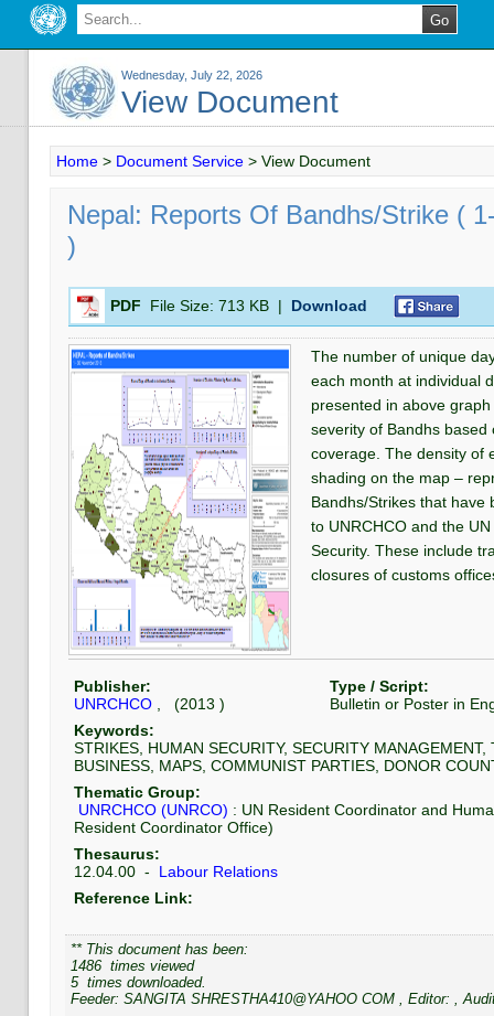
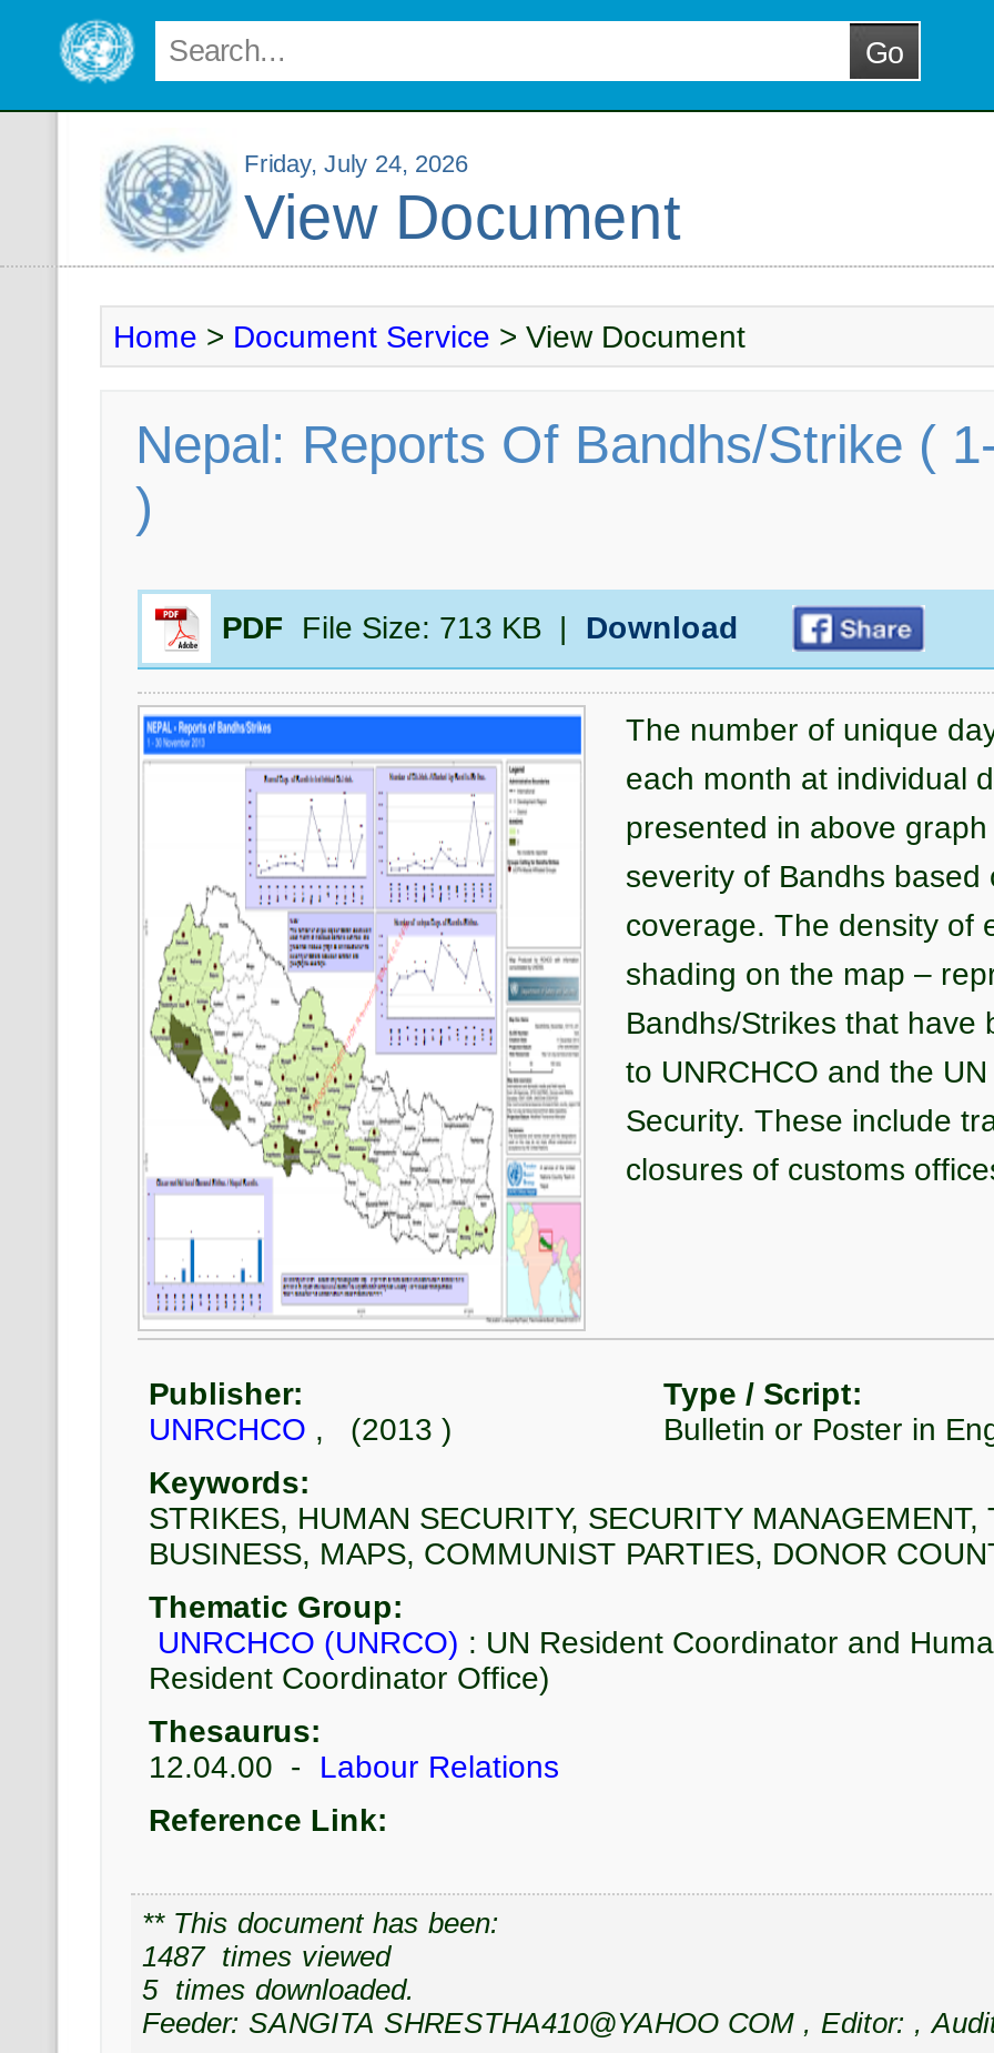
[121,68,262,82] Wednesday, July 22, 2026 -> [244,150,468,177] Friday, July 24, 2026
[71,958,194,974] 1486 times viewed -> [142,1940,390,1973] 1487 times viewed

